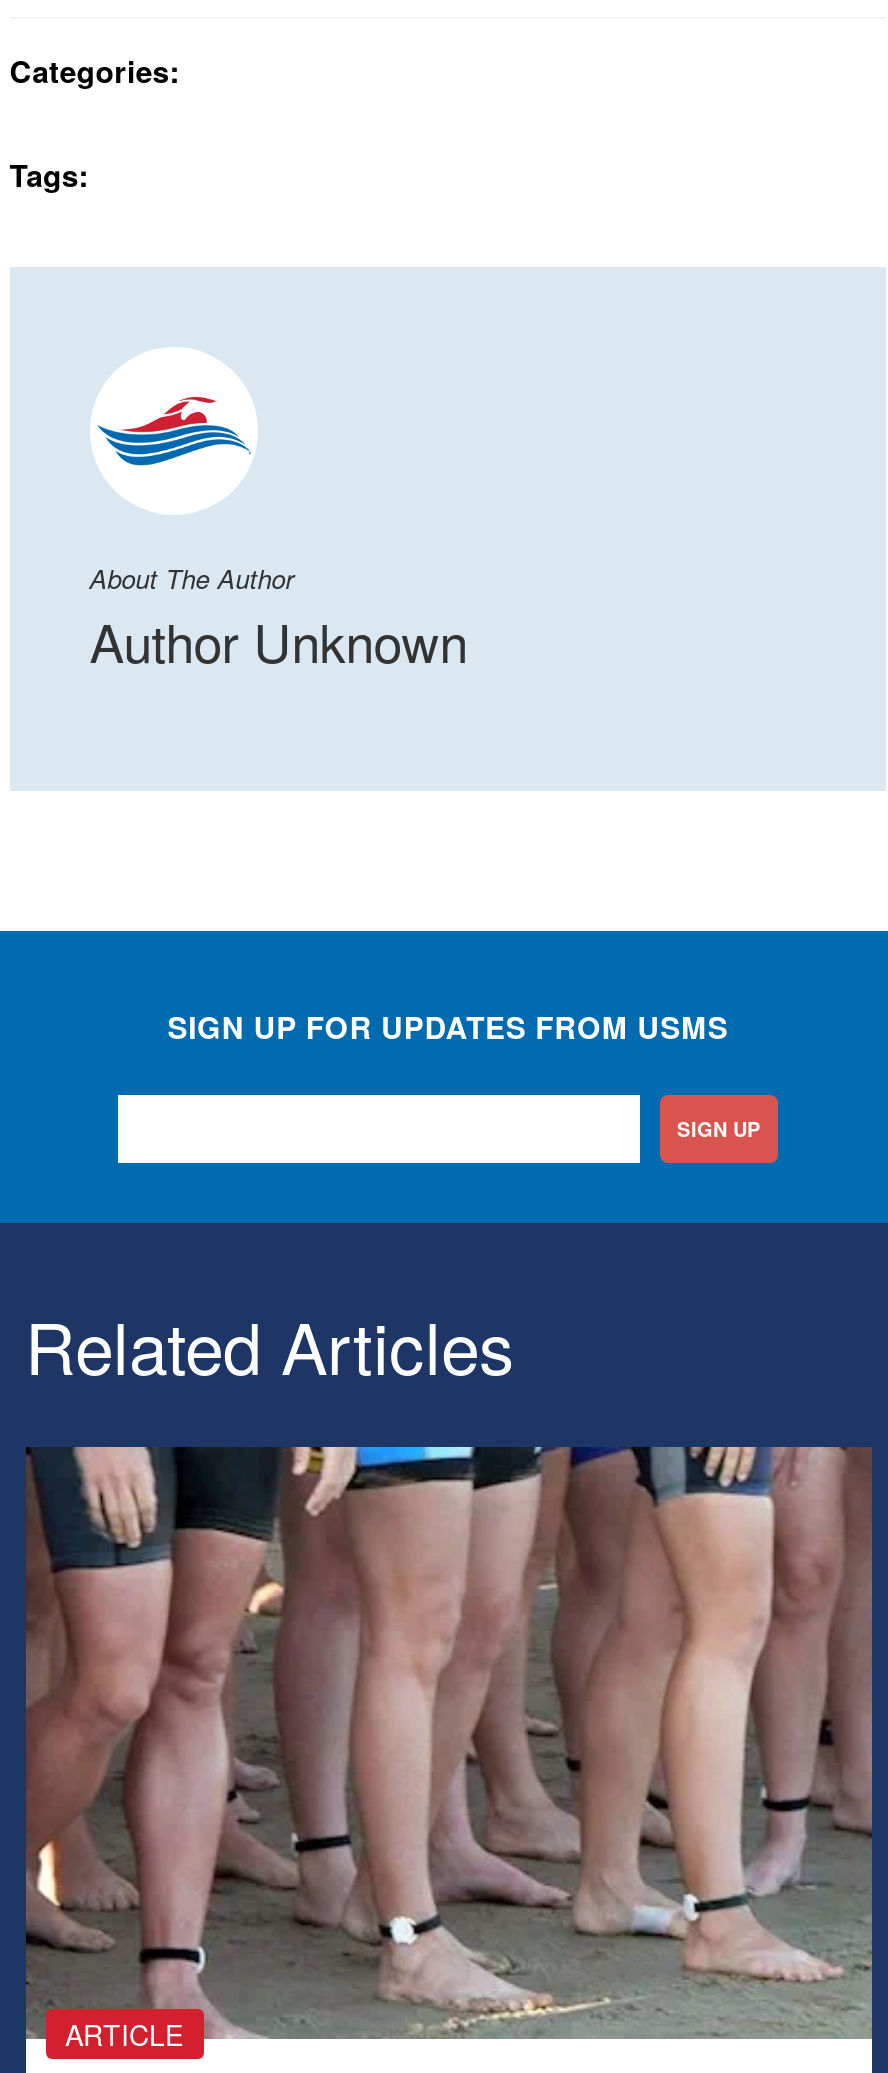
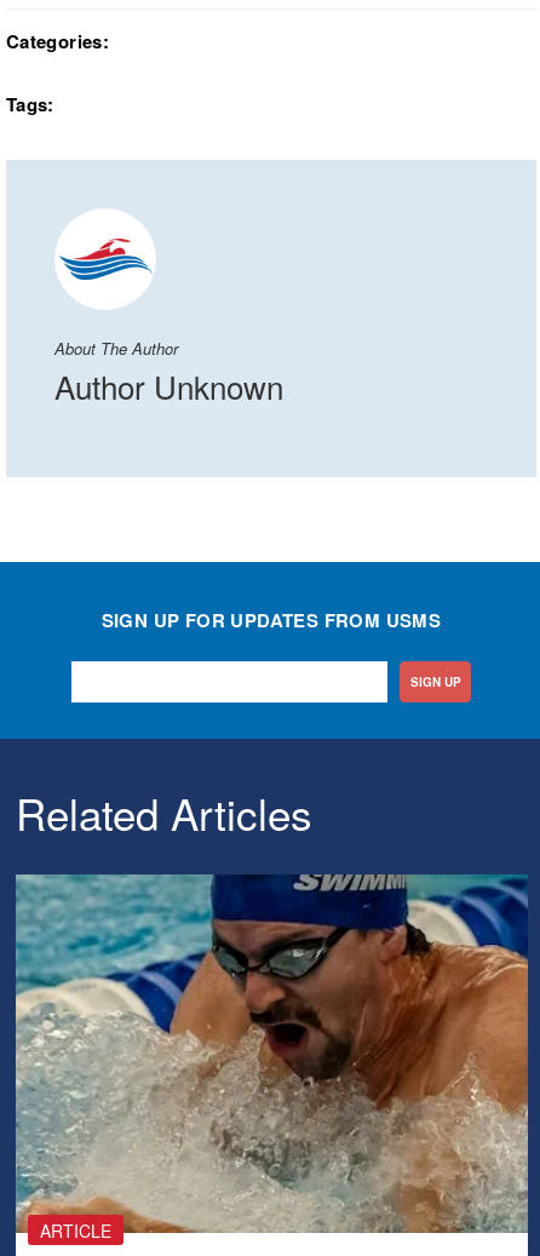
[24,1445,874,2039] [image] -> [15,873,529,1234] [image]

